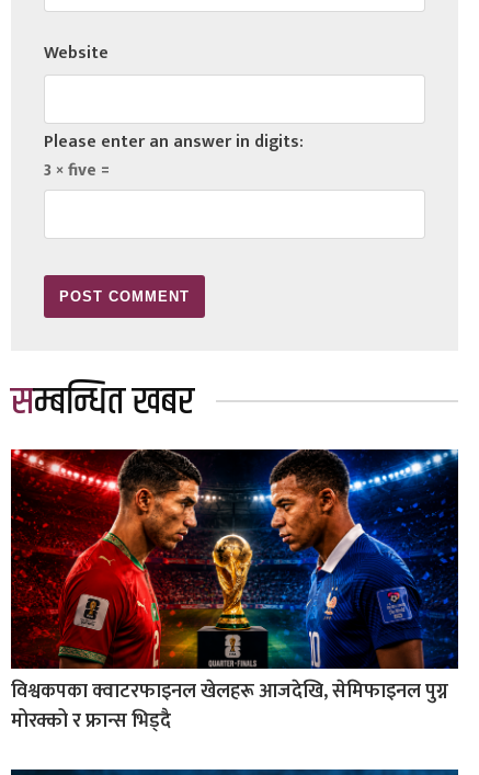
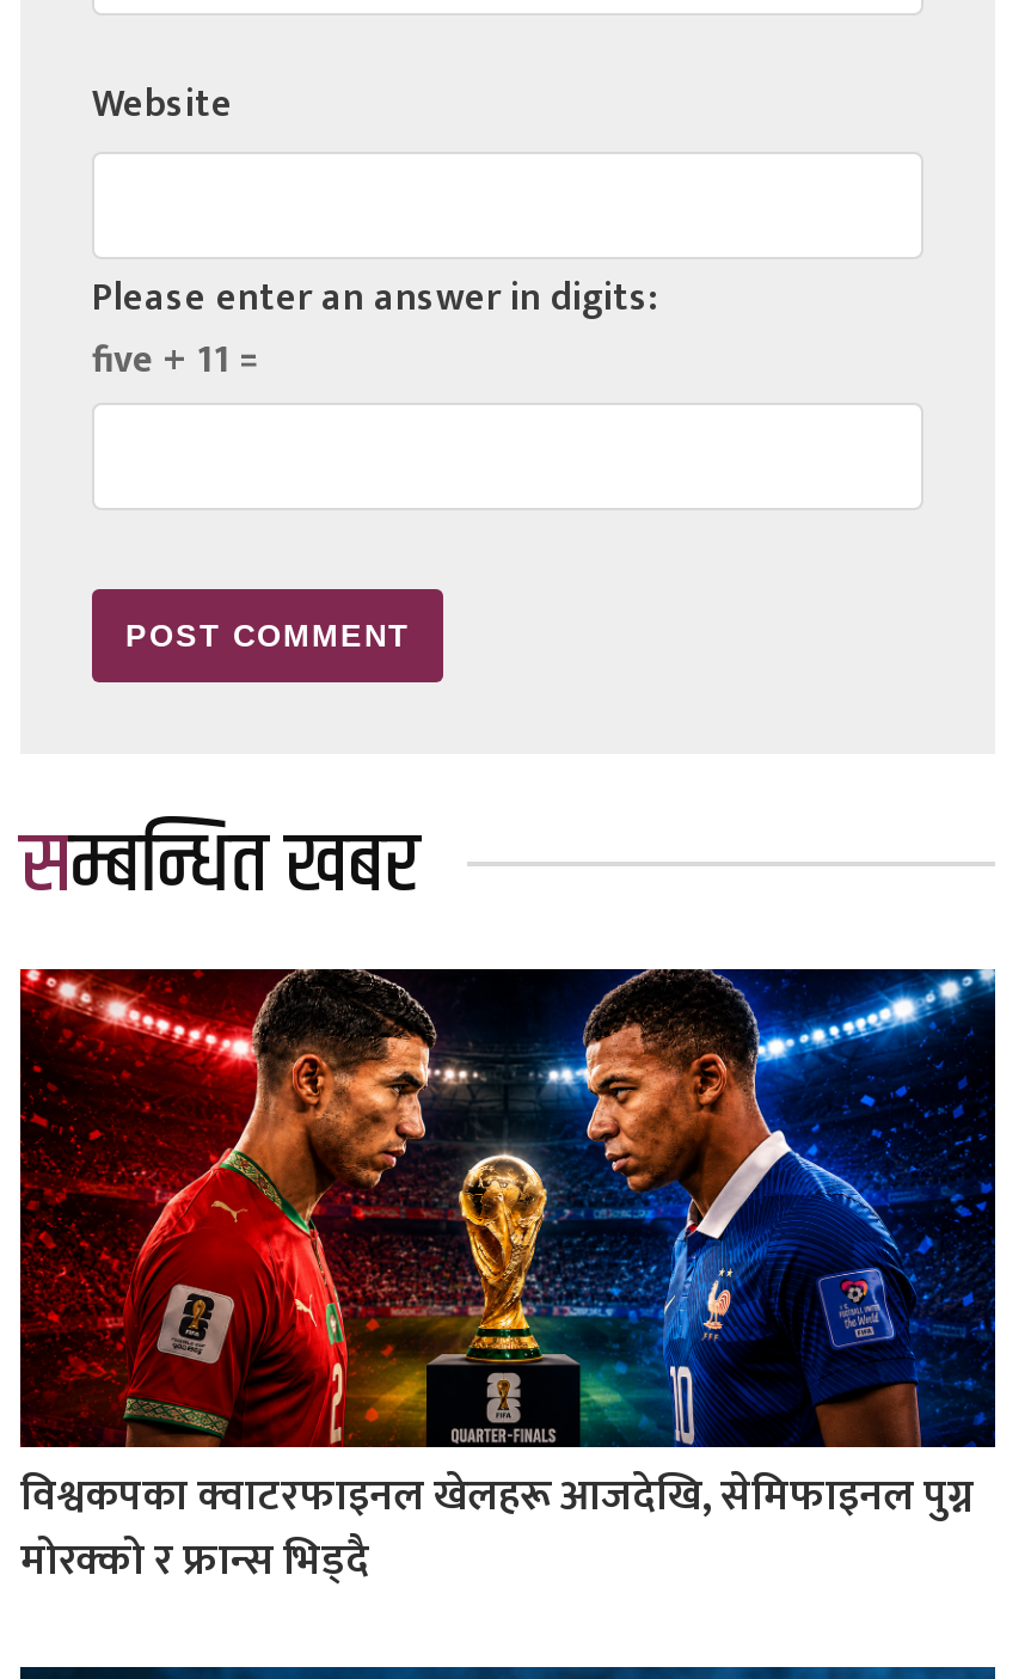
[44,155,110,185] 3 × five = -> [92,328,259,392] five + 11 =

